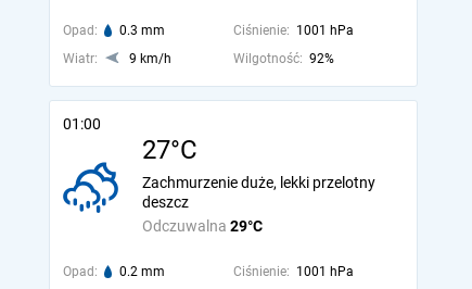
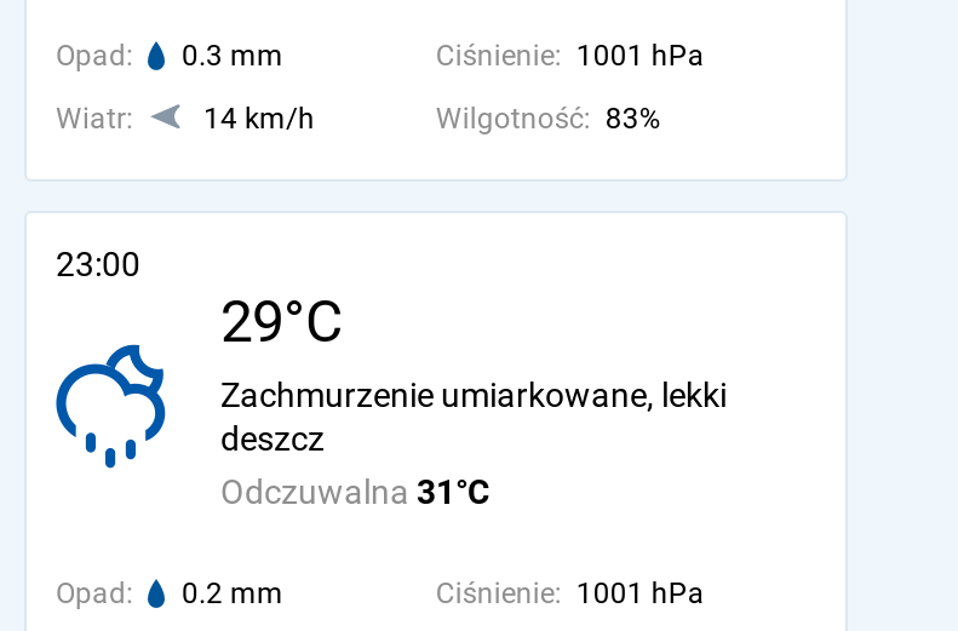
[129,51,334,66] 9 km/h | Wilgotność: 92% -> [203,102,661,136] 14 km/h | Wilgotność: 83%
[62,115,197,215] [image] | 01:00 | 27°C -> [53,245,344,470] [image] | 23:00 | 29°C
[142,174,375,191] Zachmurzenie duże, lekki przelotny -> [220,375,727,414] Zachmurzenie umiarkowane, lekki
[142,217,263,235] Odczuwalna 29°C -> [220,472,489,511] Odczuwalna 31°C

